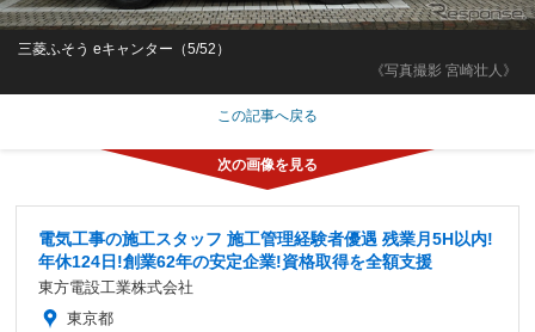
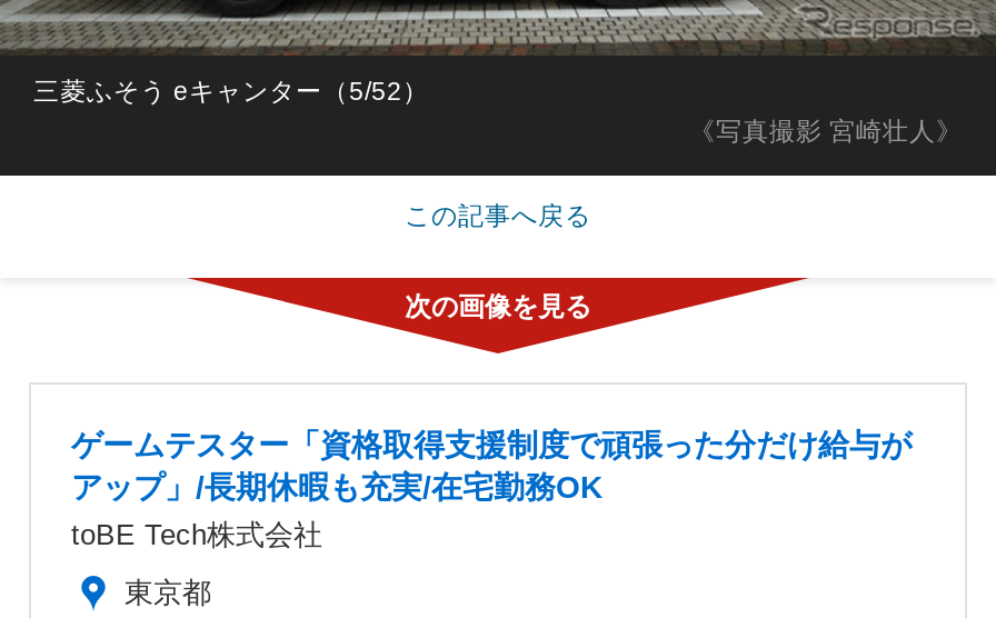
[38,230,493,296] 電気工事の施工スタッフ 施工管理経験者優遇 残業月5H以内! | 年休124日!創業62年の安定企業!資格取得を全額支援 | 東方電設工業株式会社 -> [71,427,912,552] ゲームテスター「資格取得支援制度で頑張った分だけ給与が | アップ」/長期休暇も充実/在宅勤務OK | toBE Tech株式会社

